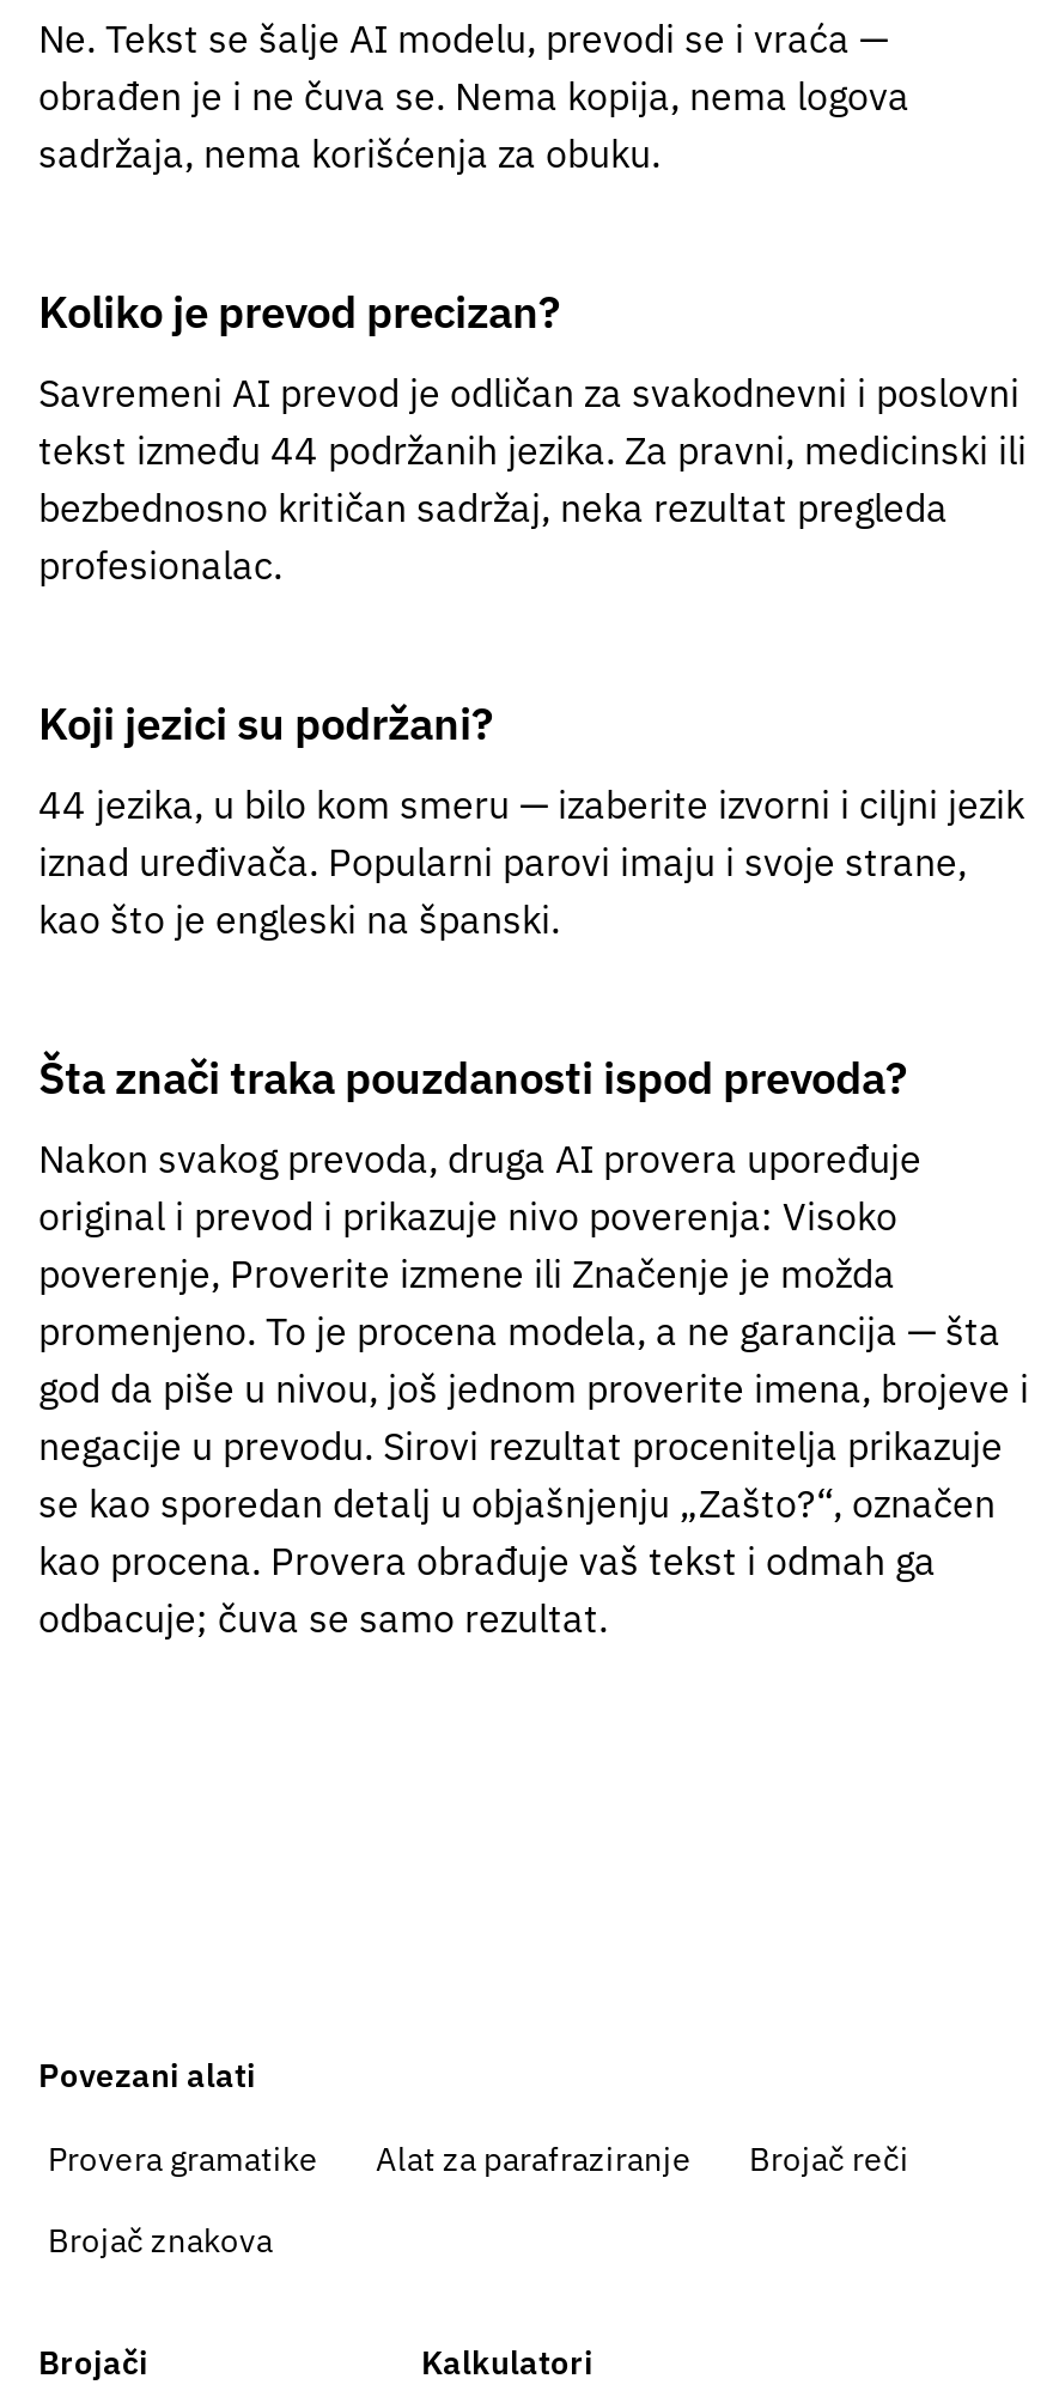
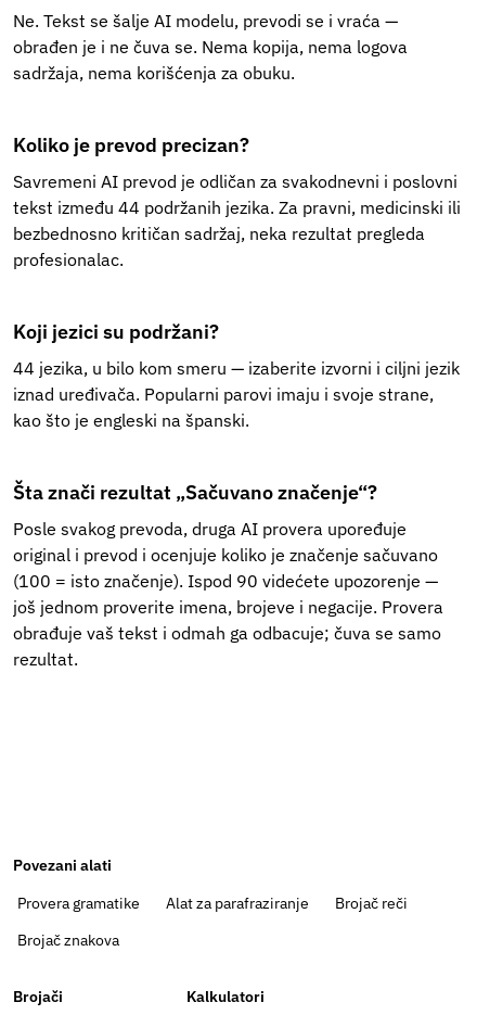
[38,1050,907,1107] Šta znači traka pouzdanosti ispod prevoda? -> [13,479,377,505] Šta znači rezultat „Sačuvano značenje“?
[38,1136,1029,1643] Nakon svakog prevoda, druga AI provera upoređuje | original i prevod i prikazuje nivo poverenja: Visoko | poverenje, Proverite izmene ili Značenje je možda | promenjeno. To je procena modela, a ne garancija — šta | god da piše u nivou, još jednom proverite imena, brojeve i | negacije u prevodu. Sirovi rezultat procenitelja prikazuje | se kao sporedan detalj u objašnjenju „Zašto?“, označen | kao procena. Provera obrađuje vaš tekst i odmah ga | odbacuje; čuva se samo rezultat. -> [13,518,443,670] Posle svakog prevoda, druga AI provera upoređuje | original i prevod i ocenjuje koliko je značenje sačuvano | (100 = isto značenje). Ispod 90 videćete upozorenje — | još jednom proverite imena, brojeve i negacije. Provera | obrađuje vaš tekst i odmah ga odbacuje; čuva se samo | rezultat.

